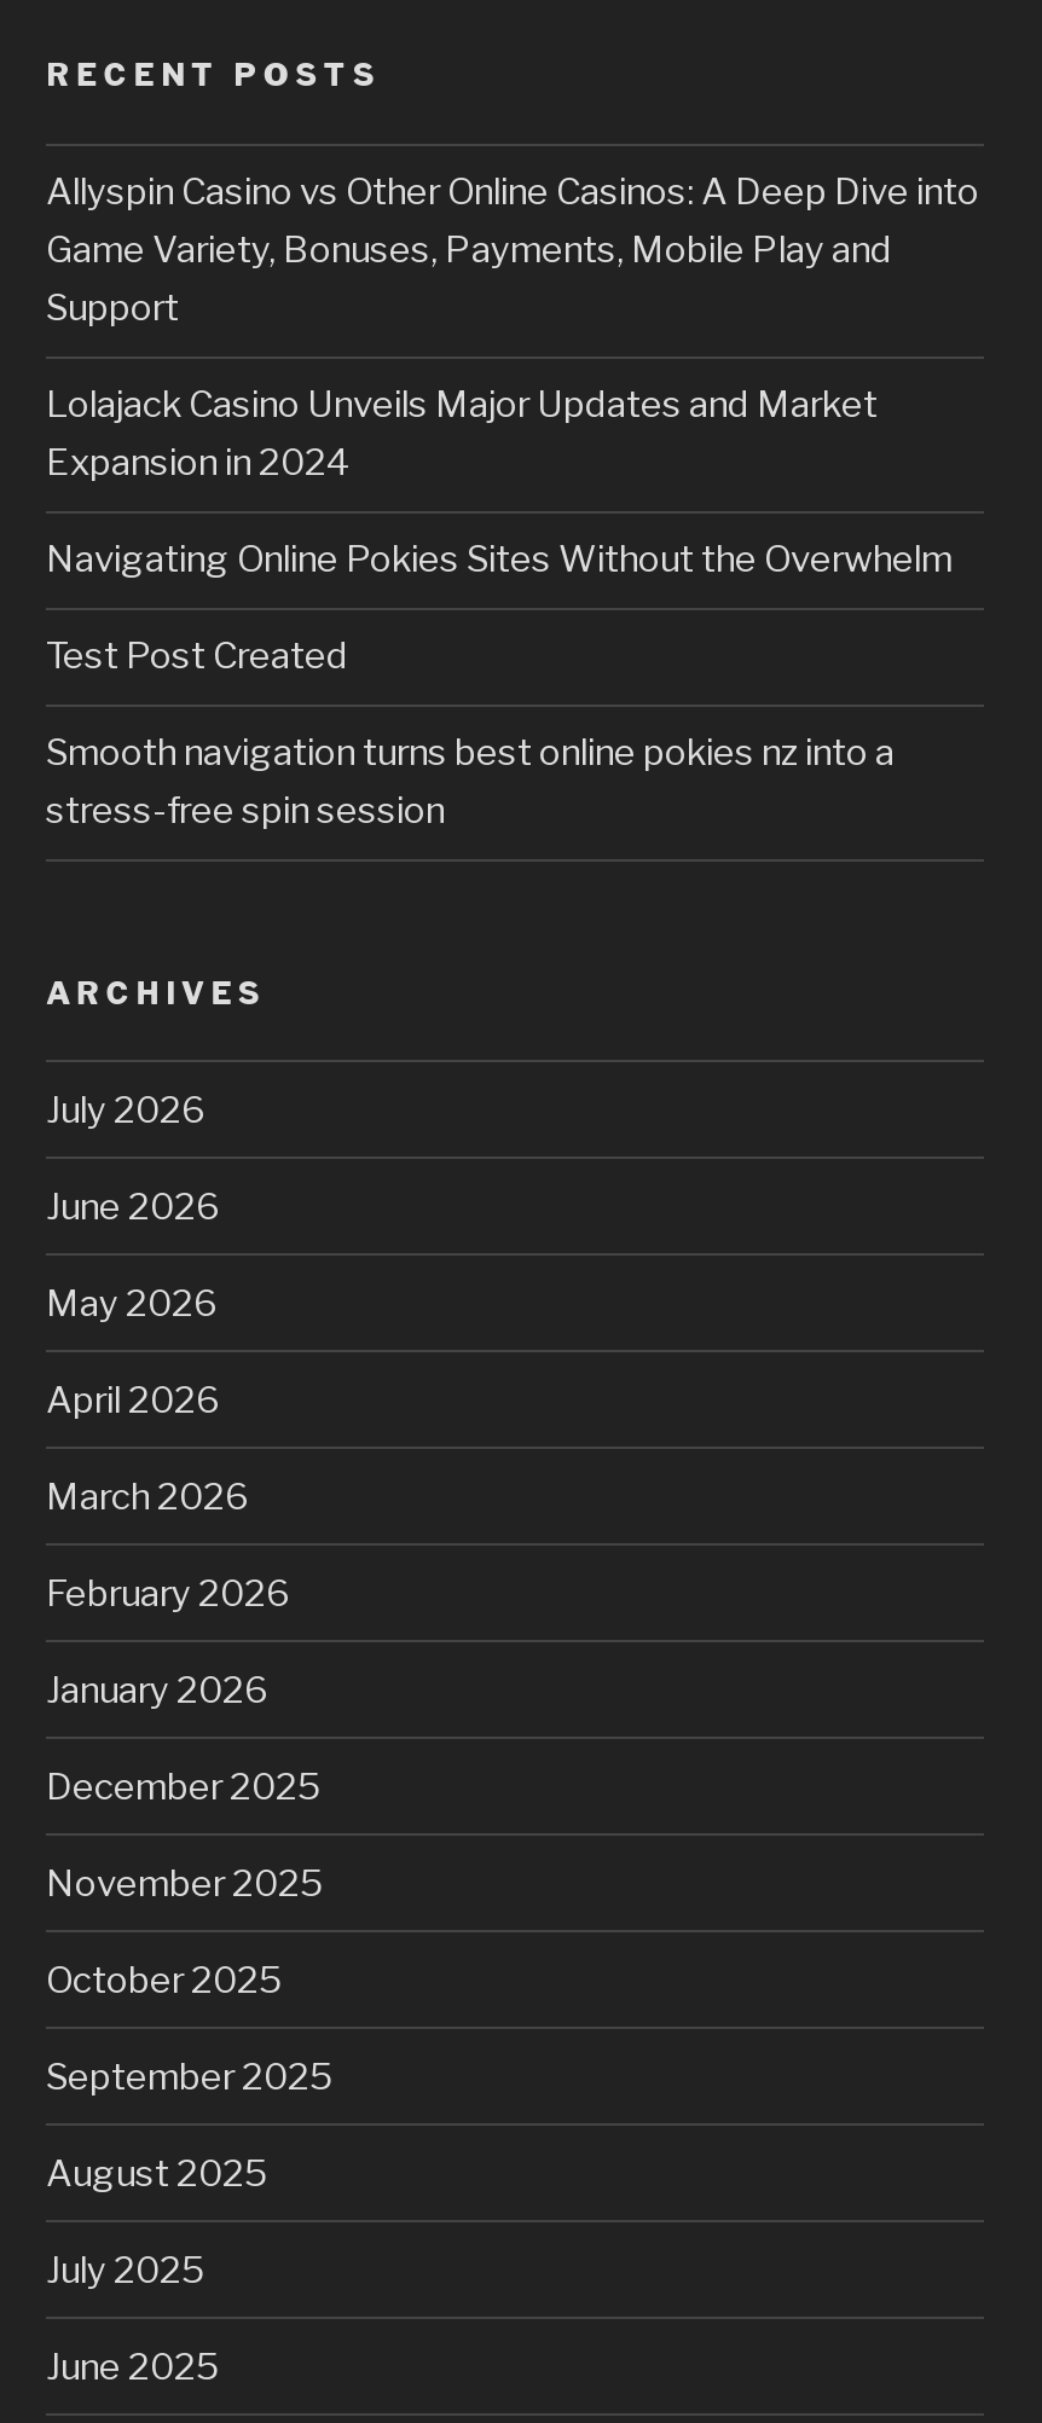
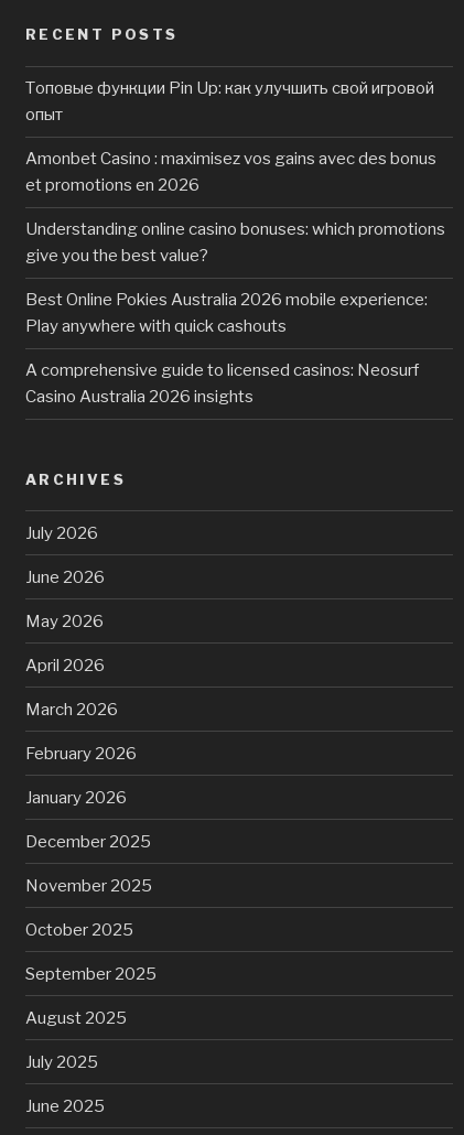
[46,171,979,330] Allyspin Casino vs Other Online Casinos: A Deep Dive into | Game Variety, Bonuses, Payments, Mobile Play and | Support -> [25,78,434,125] Топовые функции Pin Up: как улучшить свой игровой | опыт
[46,384,878,485] Lolajack Casino Unveils Major Updates and Market | Expansion in 2024 -> [25,149,436,195] Amonbet Casino : maximisez vos gains avec des bonus | et promotions en 2026
[46,538,953,582] Navigating Online Pokies Sites Without the Overwhelm -> [25,220,445,266] Understanding online casino bonuses: which promotions | give you the best value?
[46,635,348,678] Test Post Created -> [25,290,428,336] Best Online Pokies Australia 2026 mobile experience: | Play anywhere with quick cashouts
[46,732,895,833] Smooth navigation turns best online pokies nz into a | stress-free spin session -> [25,361,419,407] A comprehensive guide to licensed casinos: Neosurf | Casino Australia 2026 insights

